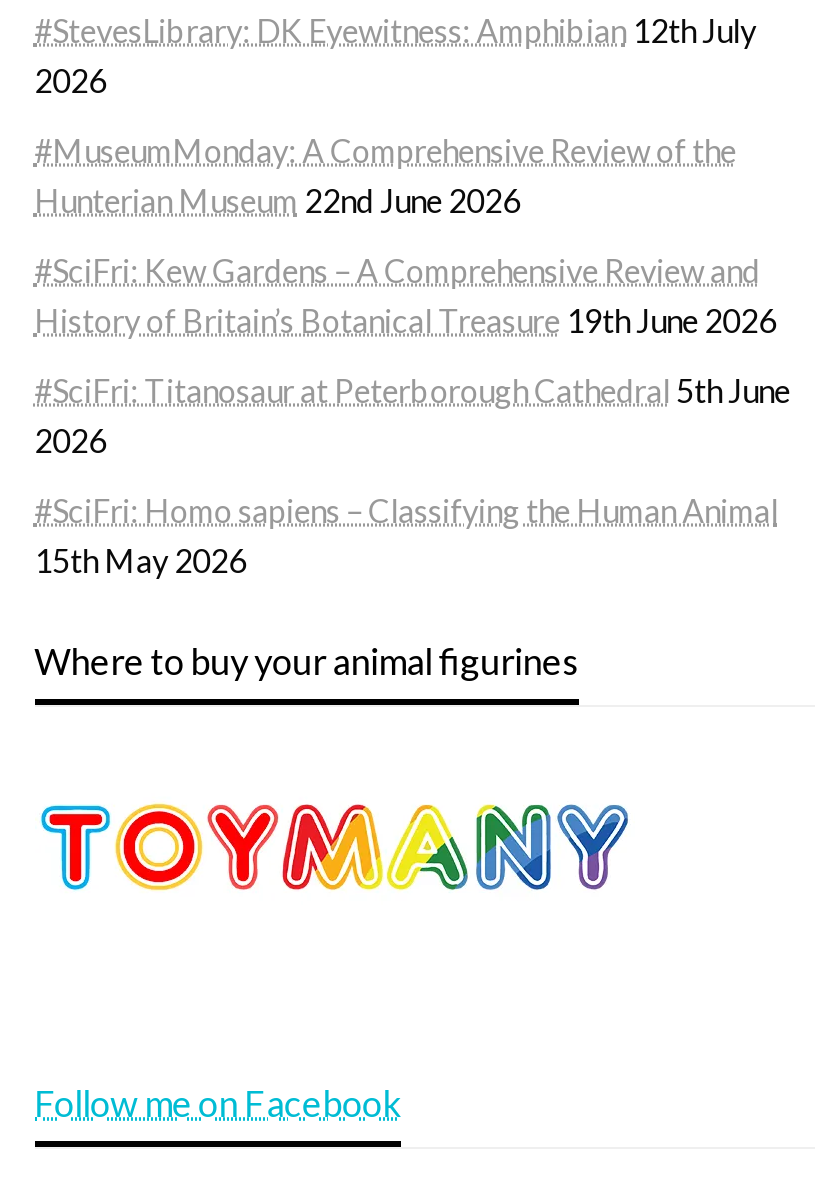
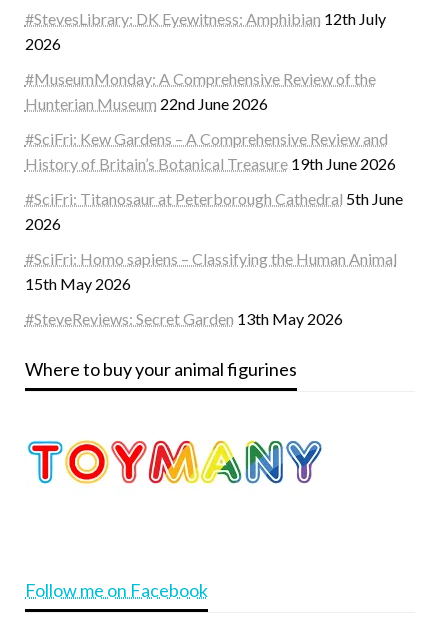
none -> [25,309,343,328] #SteveReviews: Secret Garden 13th May 2026

